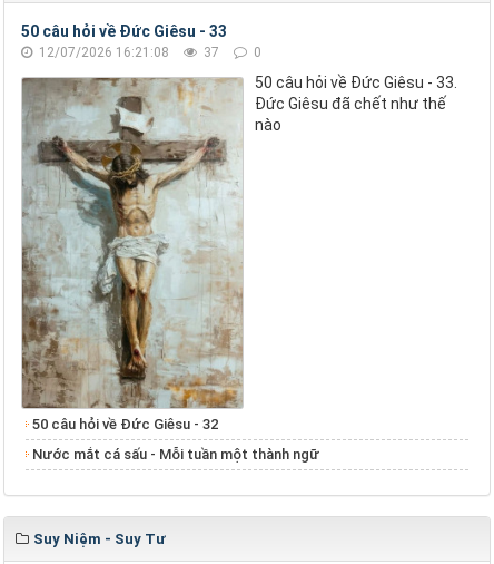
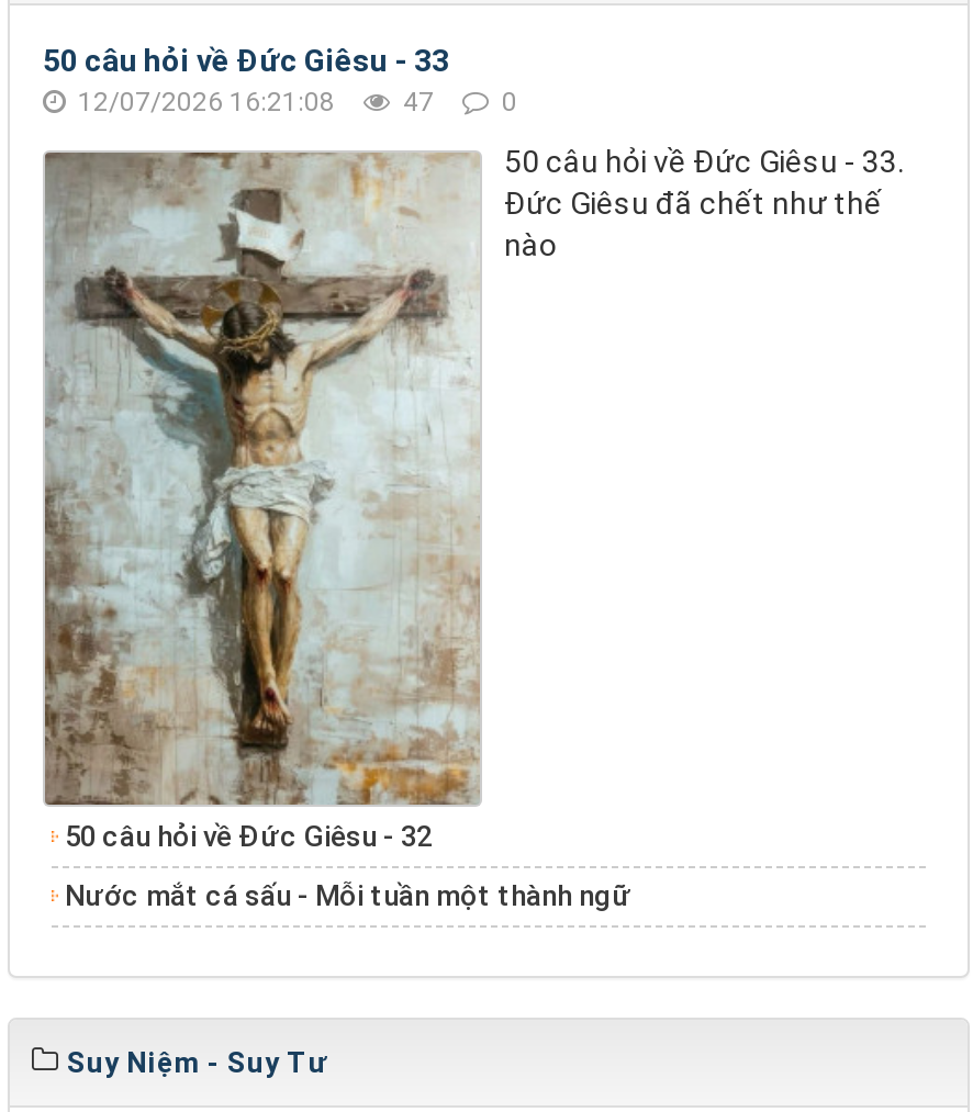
[36,45,261,60] 12/07/2026 16:21:08 37 0 -> [71,87,517,118] 12/07/2026 16:21:08 47 0

